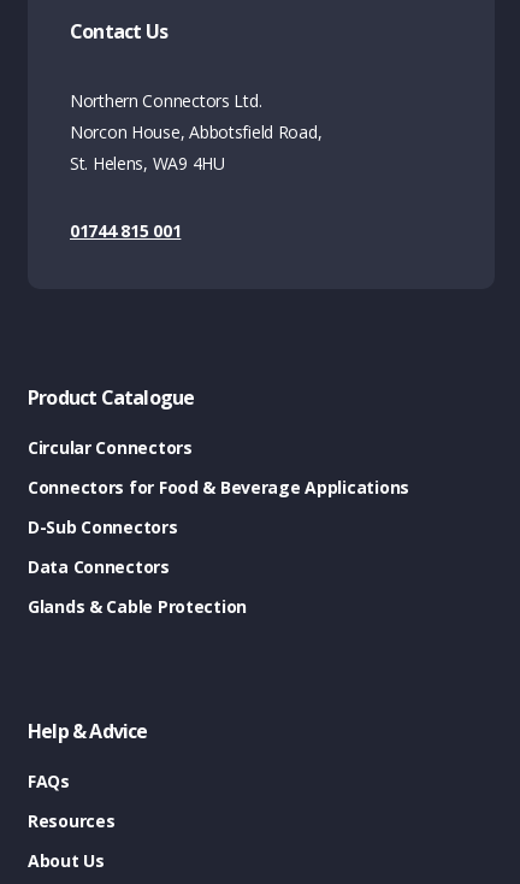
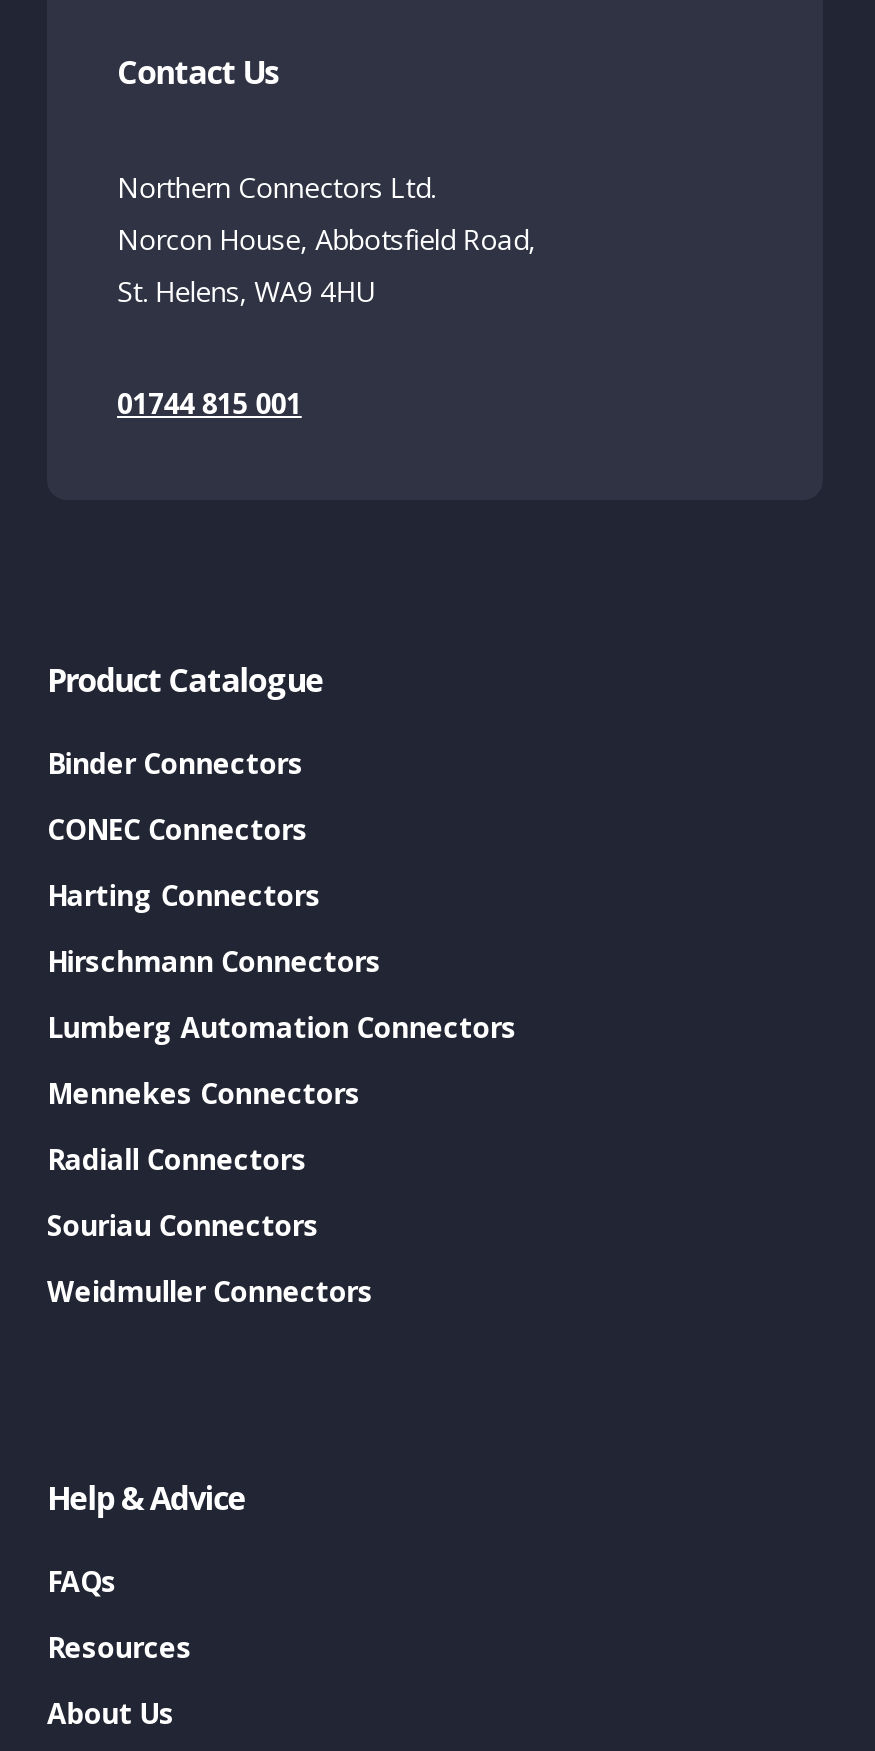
[28,436,409,618] Circular Connectors | Connectors for Food & Beverage Applications | D-Sub Connectors | Data Connectors | Glands & Cable Protection -> [47,745,517,1311] Binder Connectors | CONEC Connectors | Harting Connectors | Hirschmann Connectors | Lumberg Automation Connectors | Mennekes Connectors | Radiall Connectors | Souriau Connectors | Weidmuller Connectors

